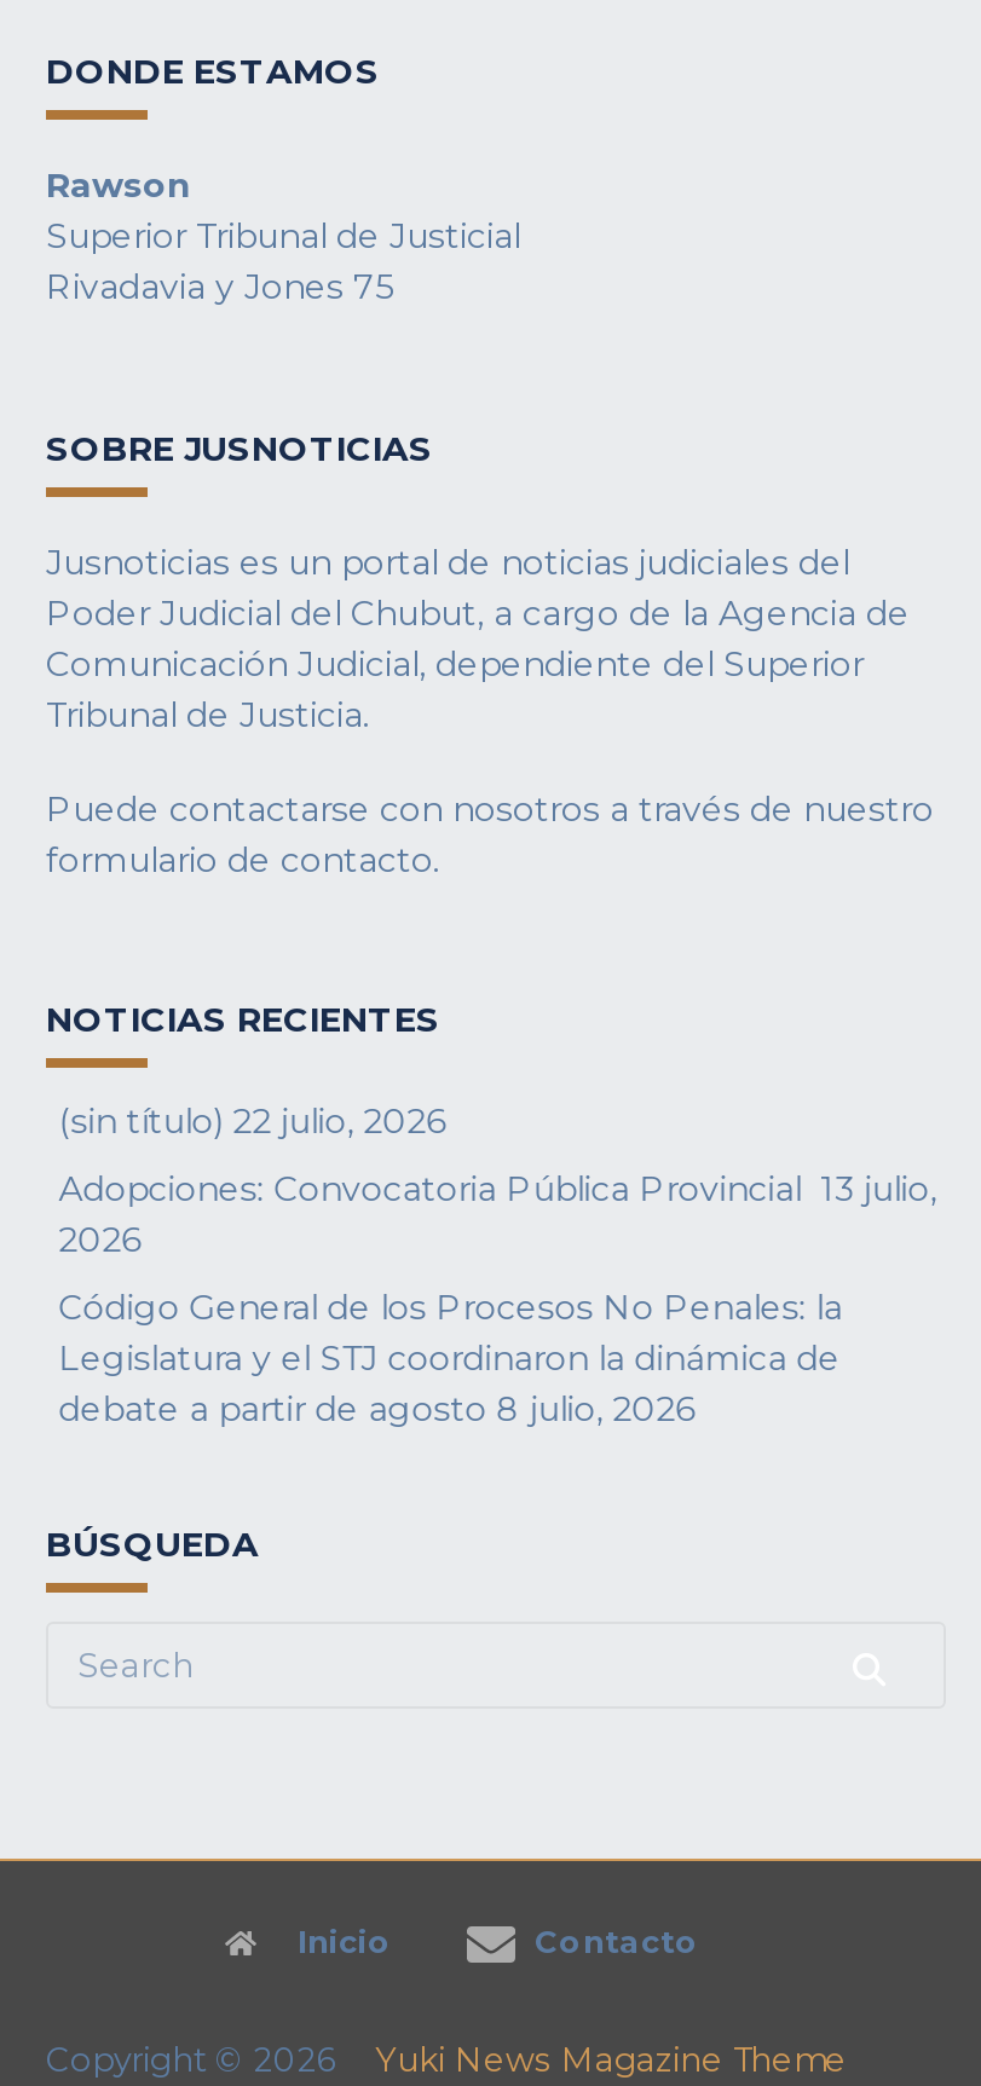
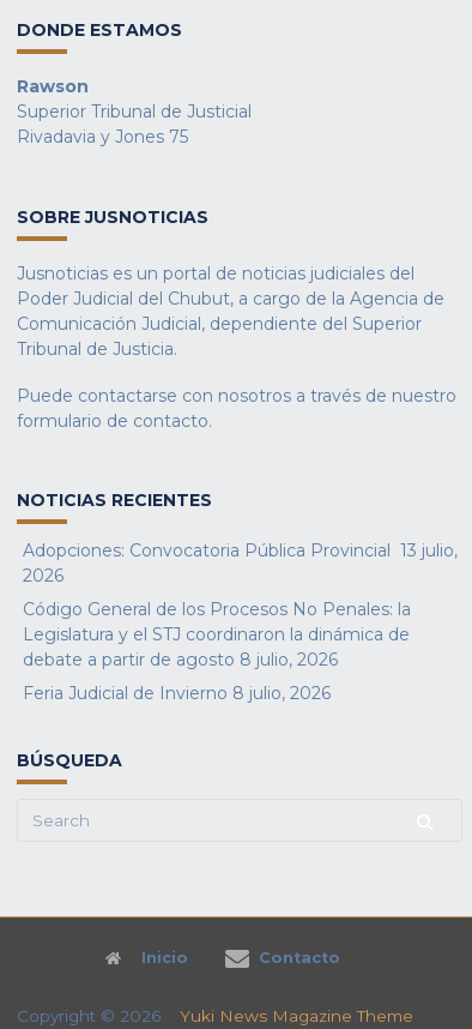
[59,1100,446,1144] (sin título) 22 julio, 2026 -> none
moved [59,1168,937,1432] -> [23,540,458,671]: Adopciones: Convocatoria Pública Provincial 13 julio, | 2026 | Código General de los Procesos No Penales: la | Legislatura y el STJ coordinaron la dinámica de | debate a partir de agosto 8 julio, 2026
none -> [23,683,331,704] Feria Judicial de Invierno 8 julio, 2026

